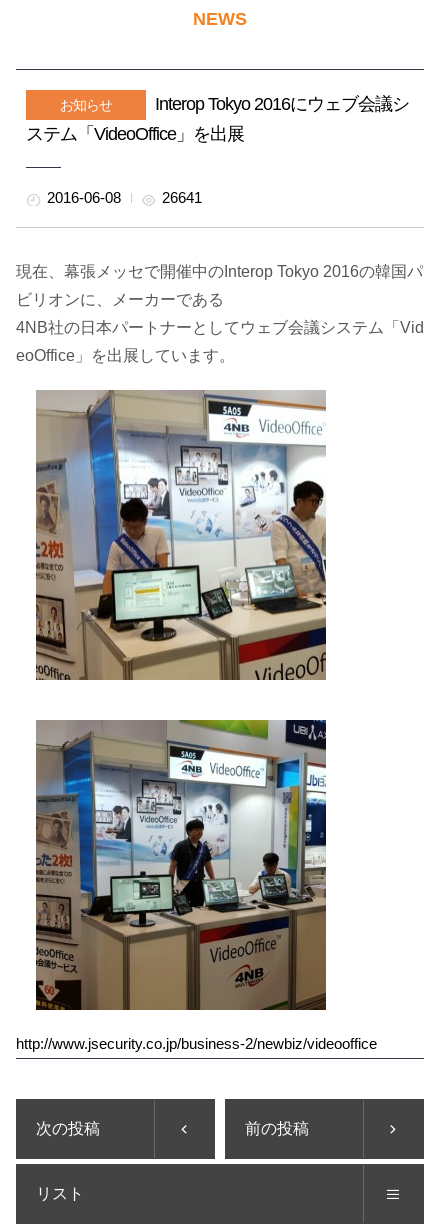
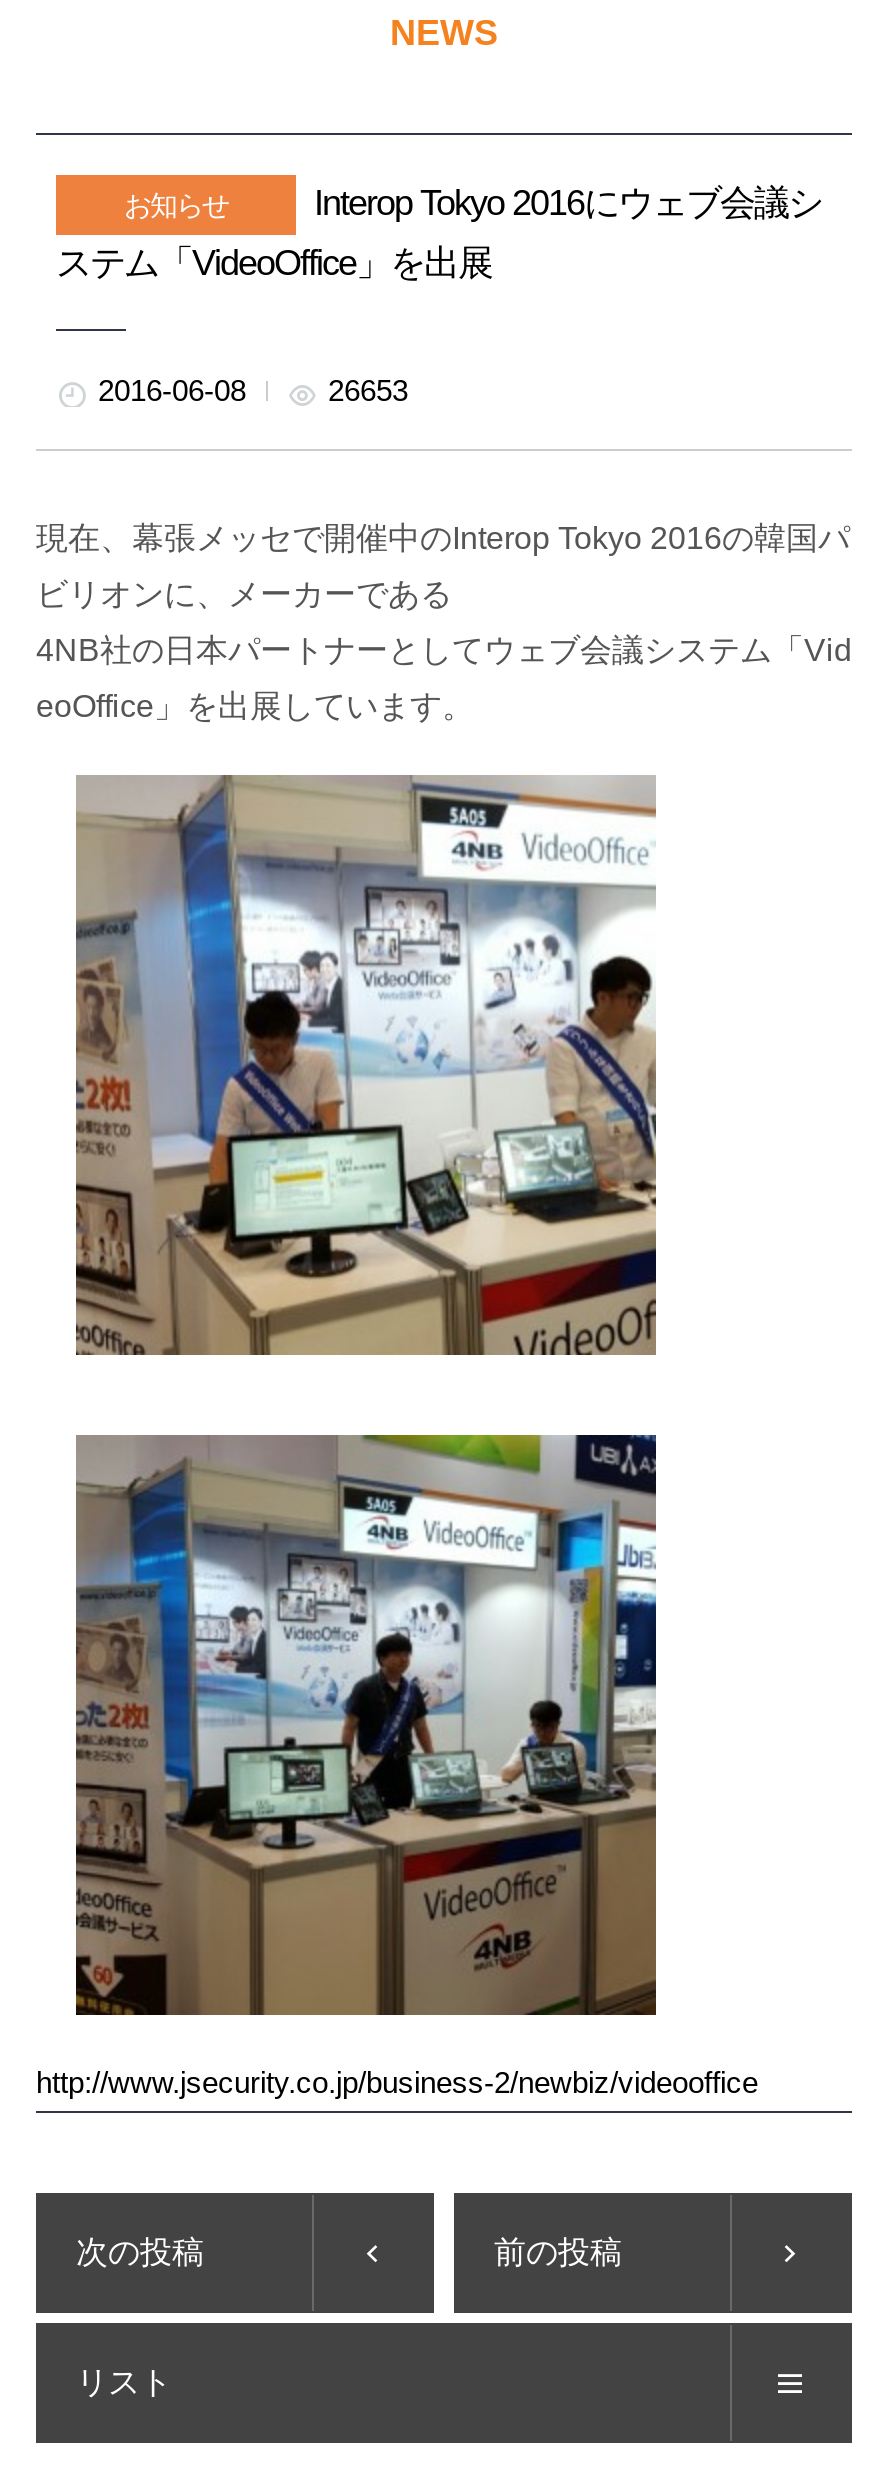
[162,189,202,206] 26641 -> [328,373,408,407] 26653

